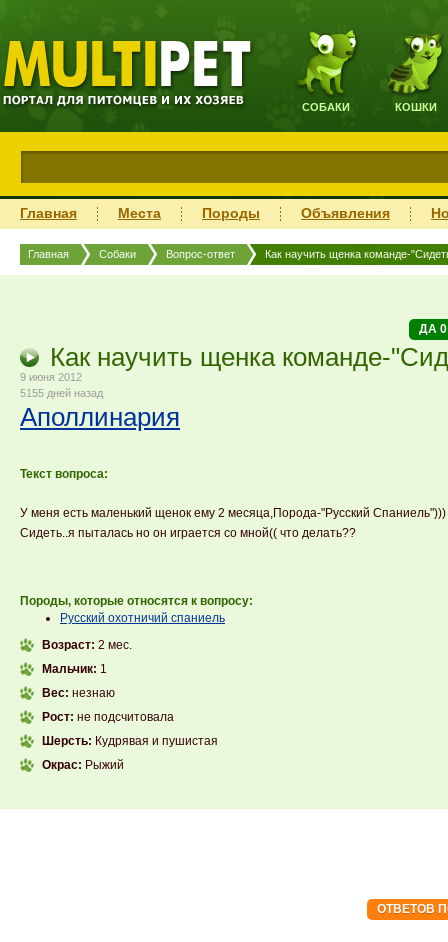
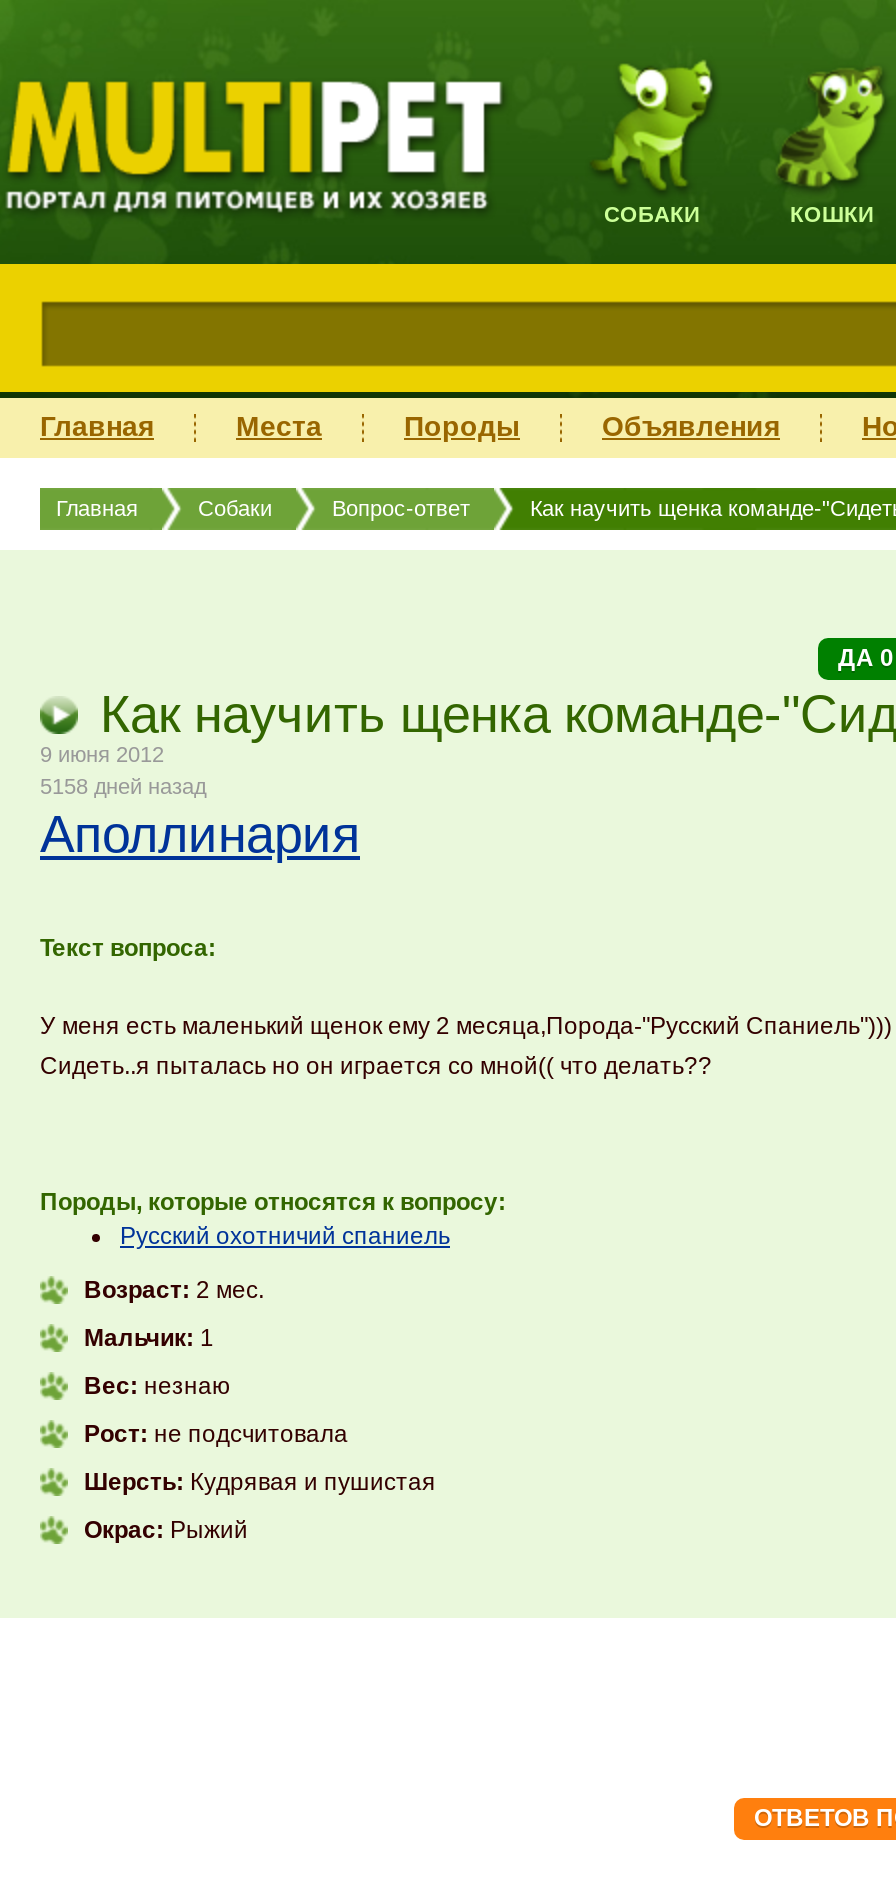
[20,387,103,399] 5155 дней назад -> [40,774,206,798] 5158 дней назад

